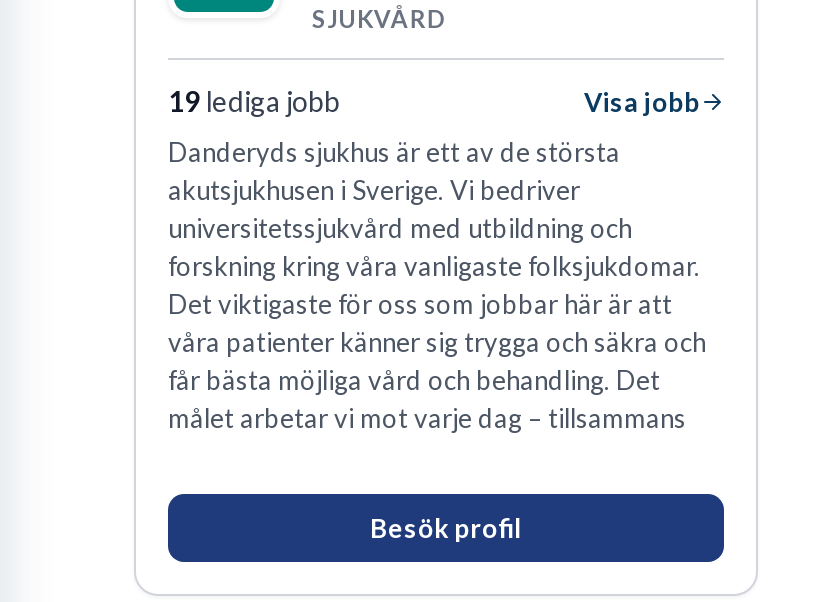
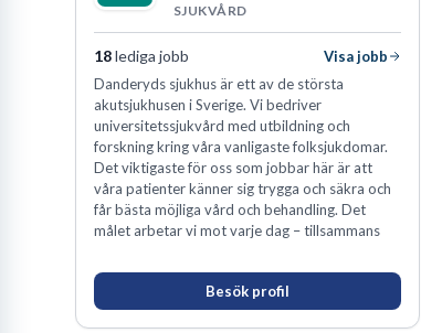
[168,84,340,118] 19 lediga jobb -> [94,47,189,65] 18 lediga jobb

